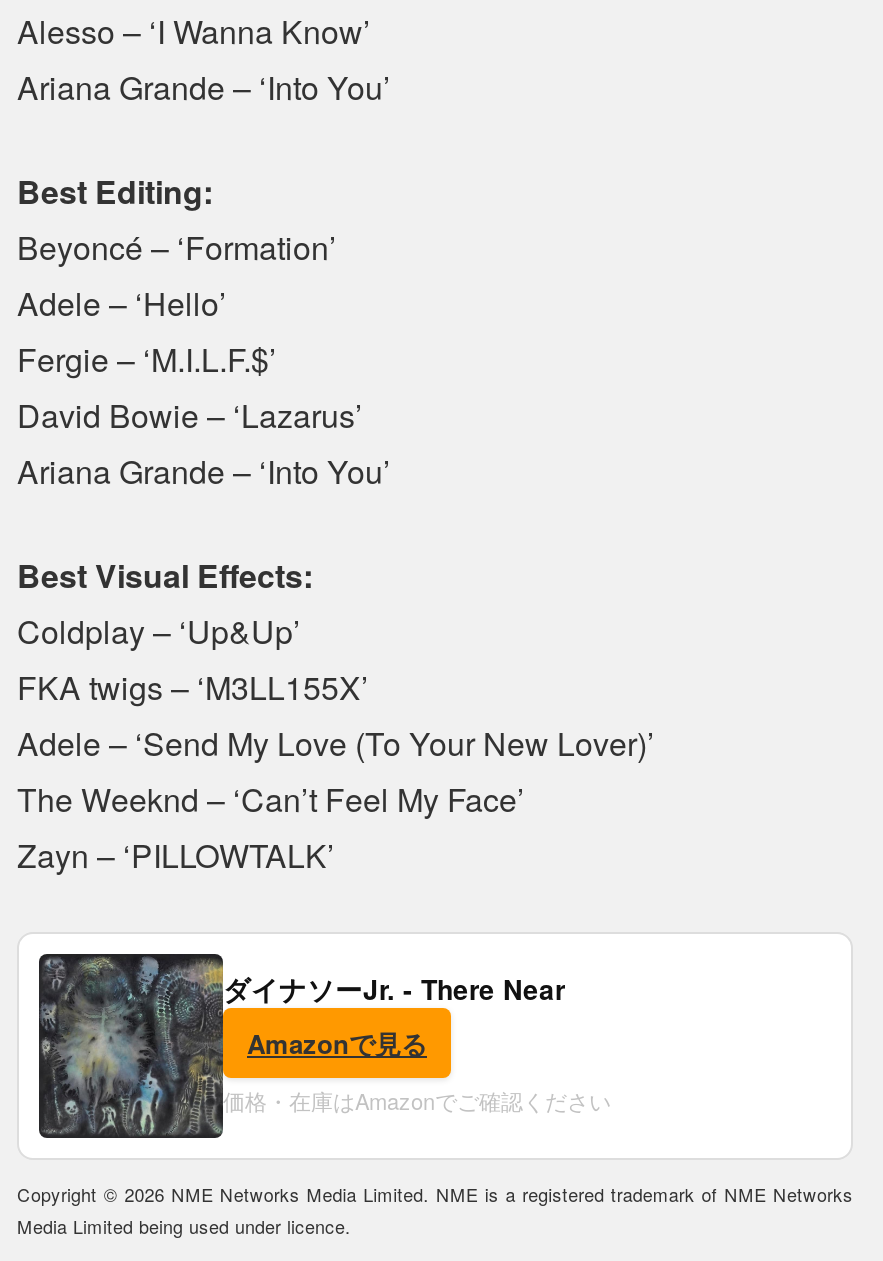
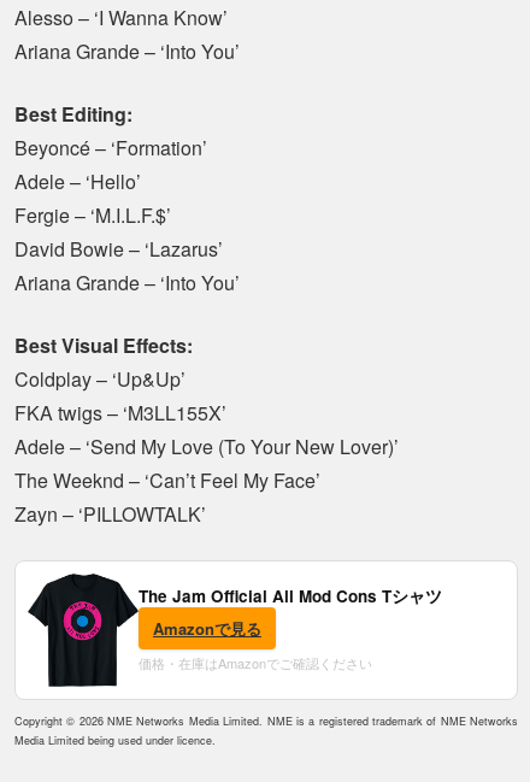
[37,952,565,1142] [image] | ダイナソーJr. - There Near -> [28,574,442,688] [image] | The Jam Official All Mod Cons Tシャツ

